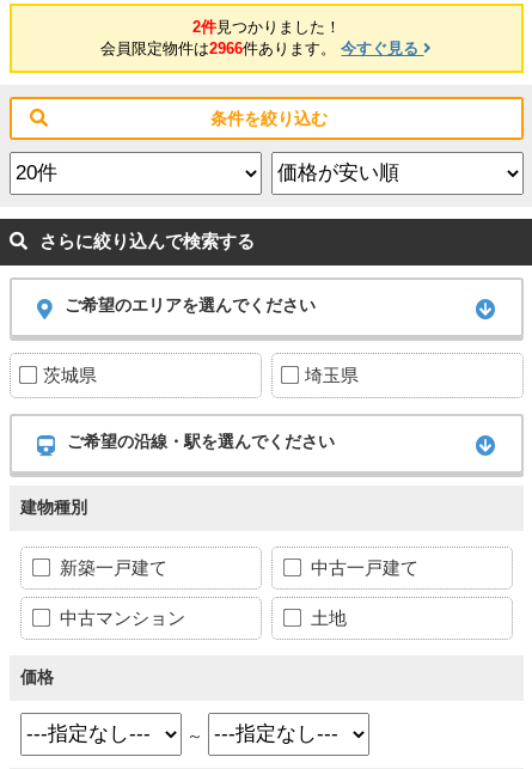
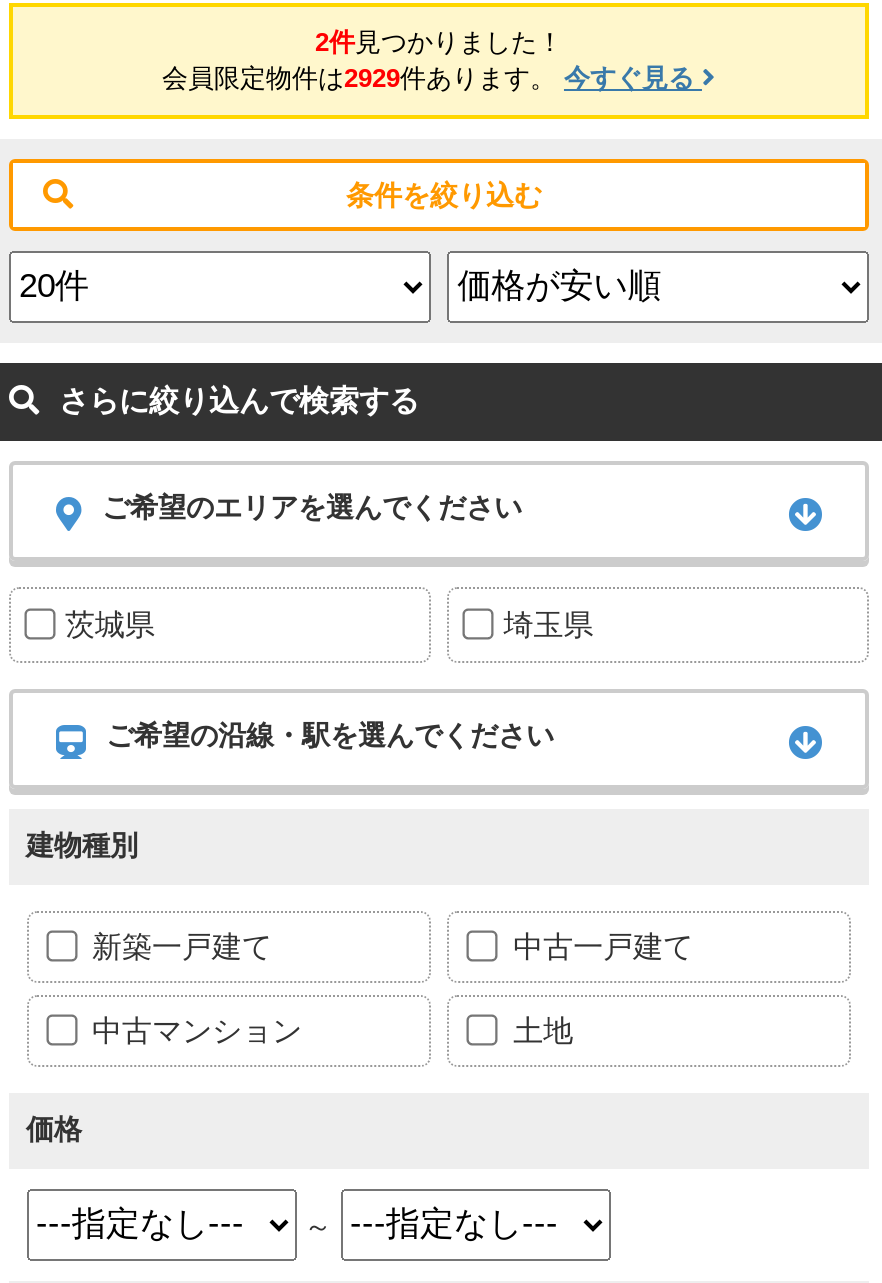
[101,39,424,57] 会員限定物件は2966件あります。今すぐ見る -> [162,63,702,93] 会員限定物件は2929件あります。今すぐ見る

